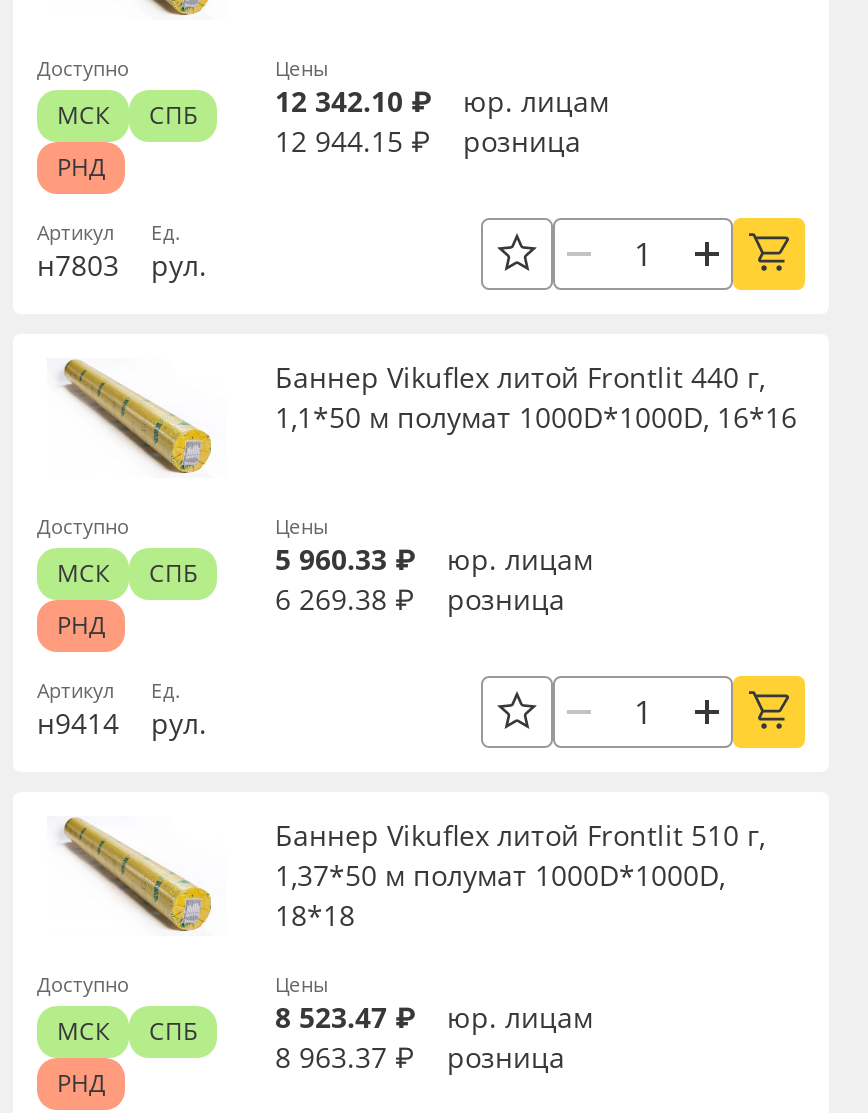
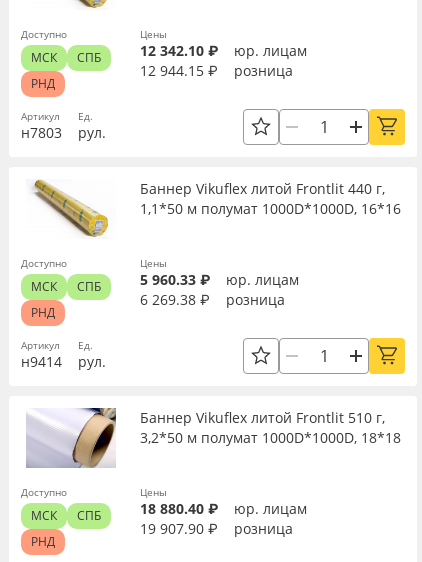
[47,816,725,936] [image] | 1,37*50 м полумат 1000D*1000D, | 18*18 -> [25,407,401,469] [image] | 3,2*50 м полумат 1000D*1000D, 18*18
[275,998,593,1036] 8 523.47 ₽ юр. лицам -> [140,499,307,518] 18 880.40 ₽ юр. лицам
[275,1038,565,1076] 8 963.37 ₽ розница -> [140,519,293,538] 19 907.90 ₽ розница

